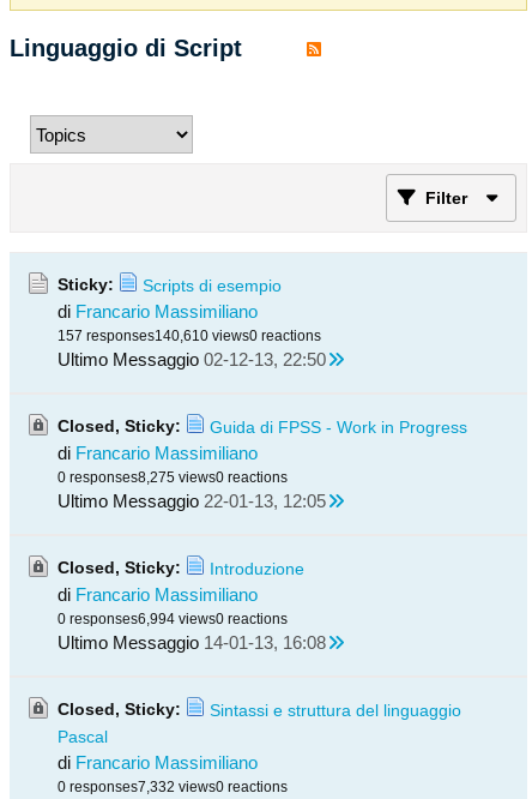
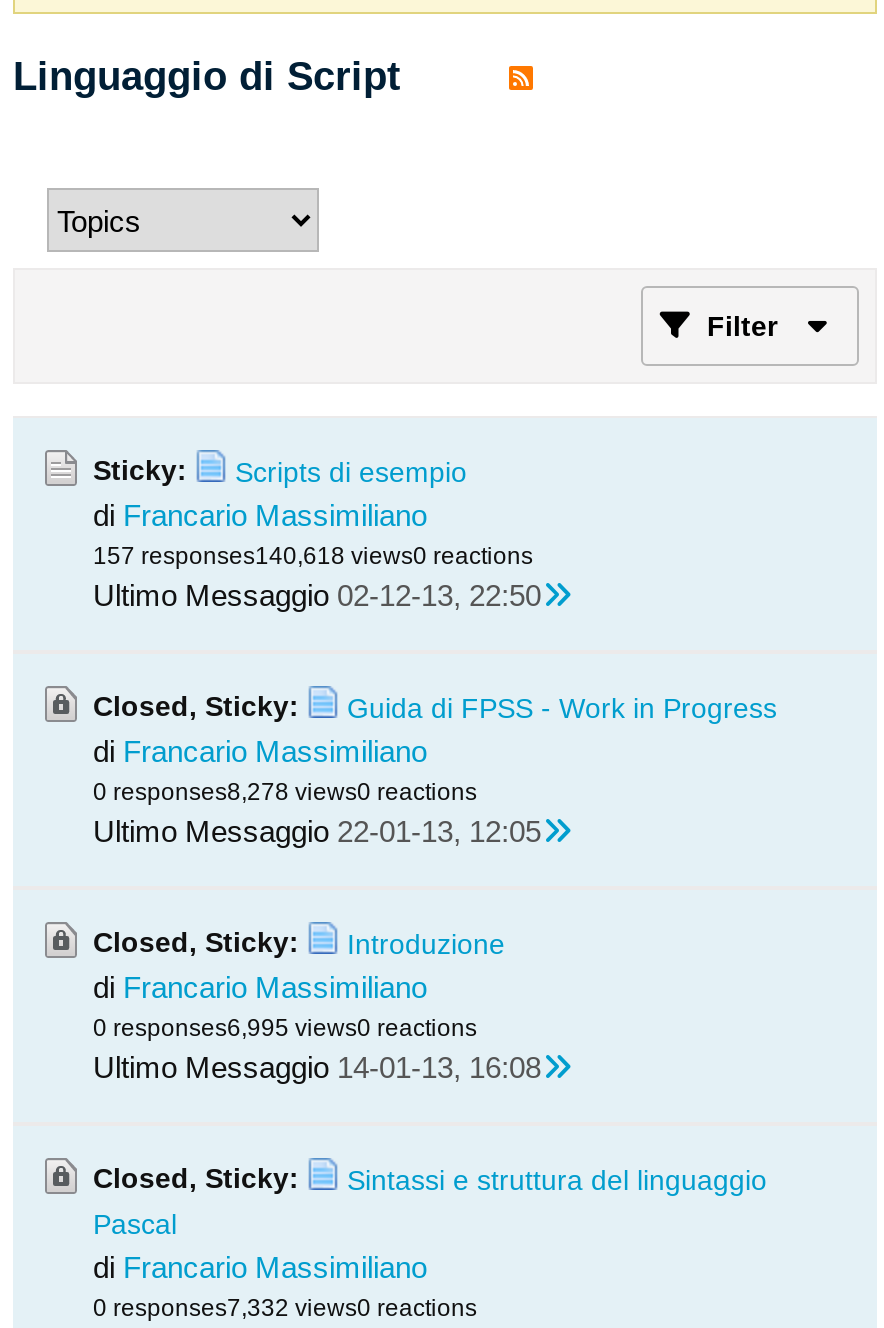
[58,328,321,344] 157 responses140,610 views0 reactions -> [93,542,533,570] 157 responses140,618 views0 reactions
[58,469,288,486] 0 responses8,275 views0 reactions -> [93,778,477,806] 0 responses8,278 views0 reactions
[58,611,288,627] 0 responses6,994 views0 reactions -> [93,1014,477,1042] 0 responses6,995 views0 reactions

